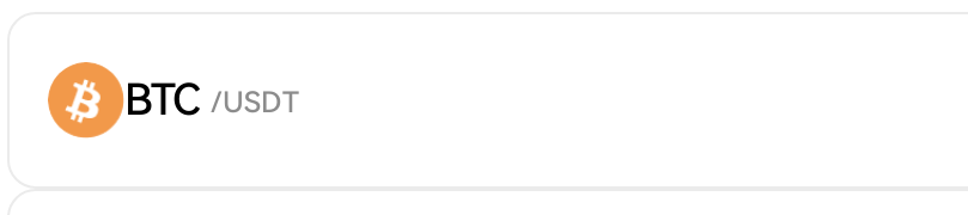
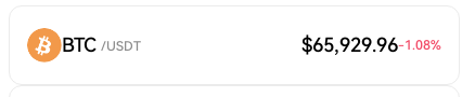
none -> [301,33,441,56] $65,929.96-1.08%

